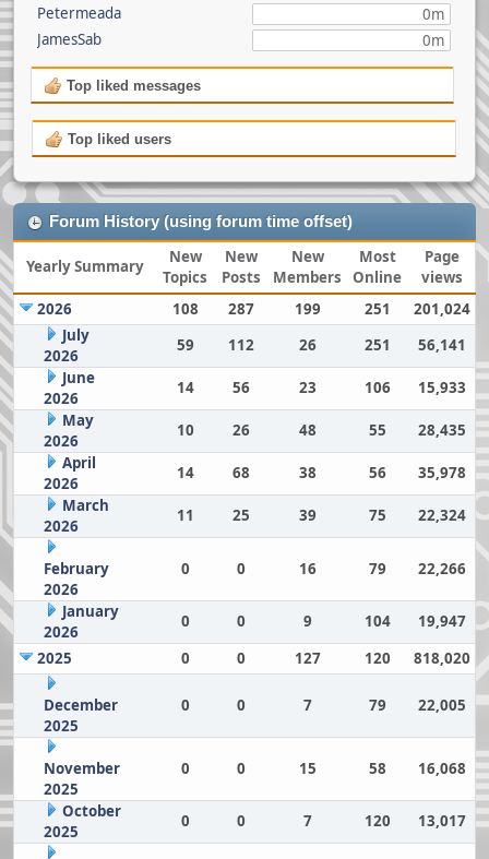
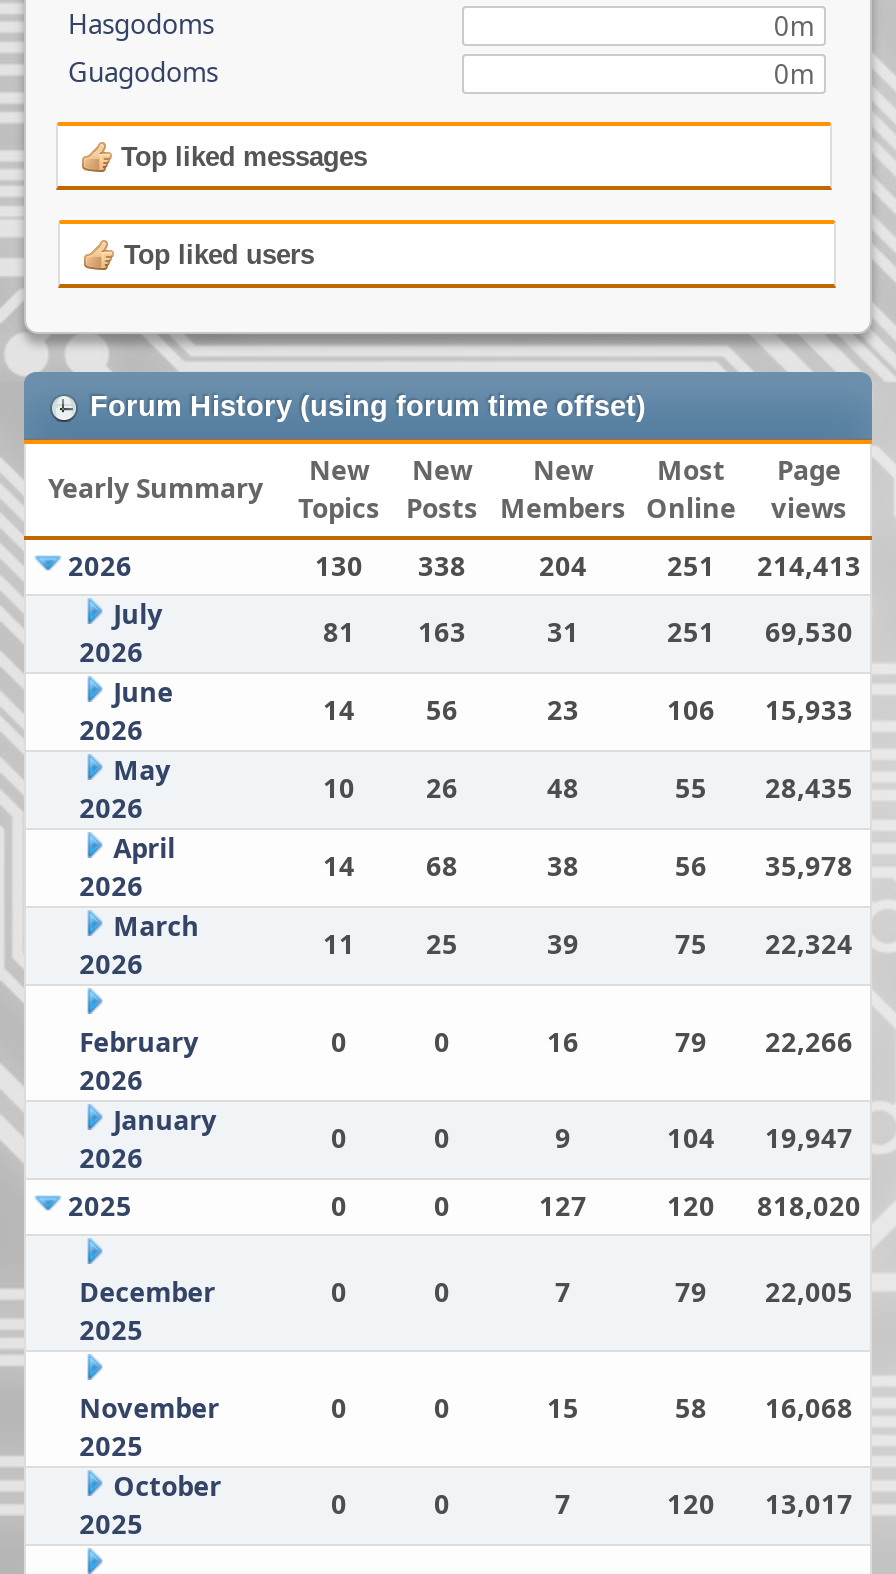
[37,3,121,23] Petermeada -> [68,6,214,42] Hasgodoms
[37,29,102,49] JamesSab -> [68,54,218,90] Guagodoms
[172,299,198,319] 108 -> [315,548,363,584] 130
[228,299,254,319] 287 -> [418,548,466,584] 338
[294,299,320,319] 199 -> [539,548,587,584] 204
[364,299,470,319] 251 201,024 -> [667,548,861,584] 251 214,413
[176,335,194,355] 59 -> [323,614,355,650] 81
[228,335,254,355] 112 -> [418,614,466,650] 163
[299,335,316,355] 26 -> [547,614,579,650] 31
[364,335,466,355] 251 56,141 -> [667,614,853,650] 251 69,530

